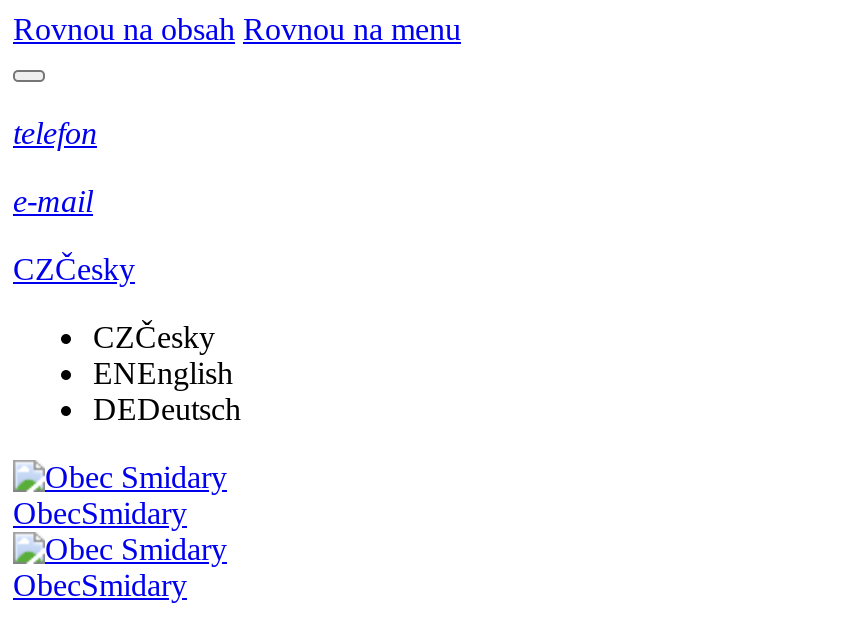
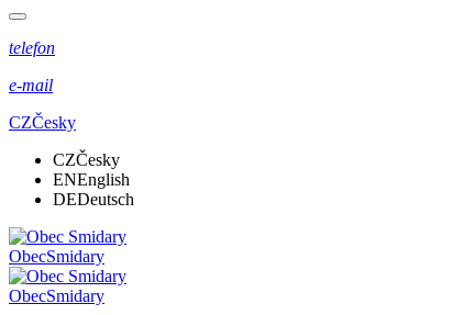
[13,12,461,46] Rovnou na obsah Rovnou na menu -> none

